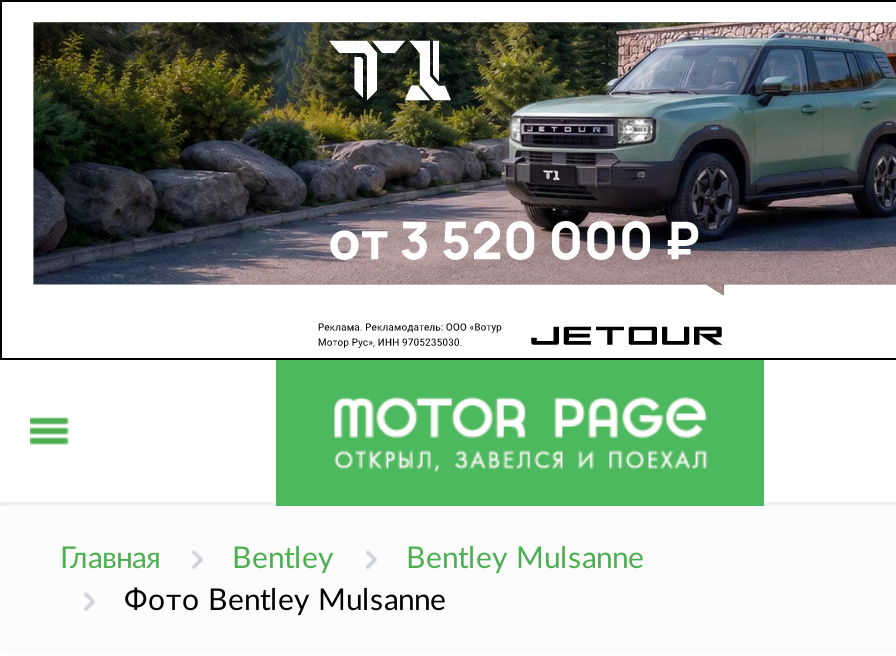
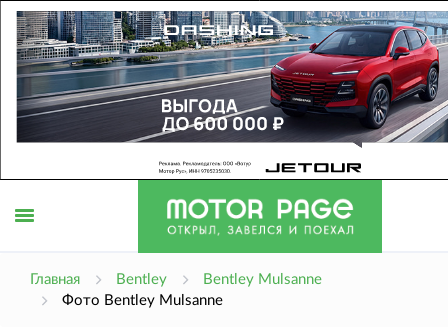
[32,20,890,288] [image] -> [16,10,445,147] [image]

